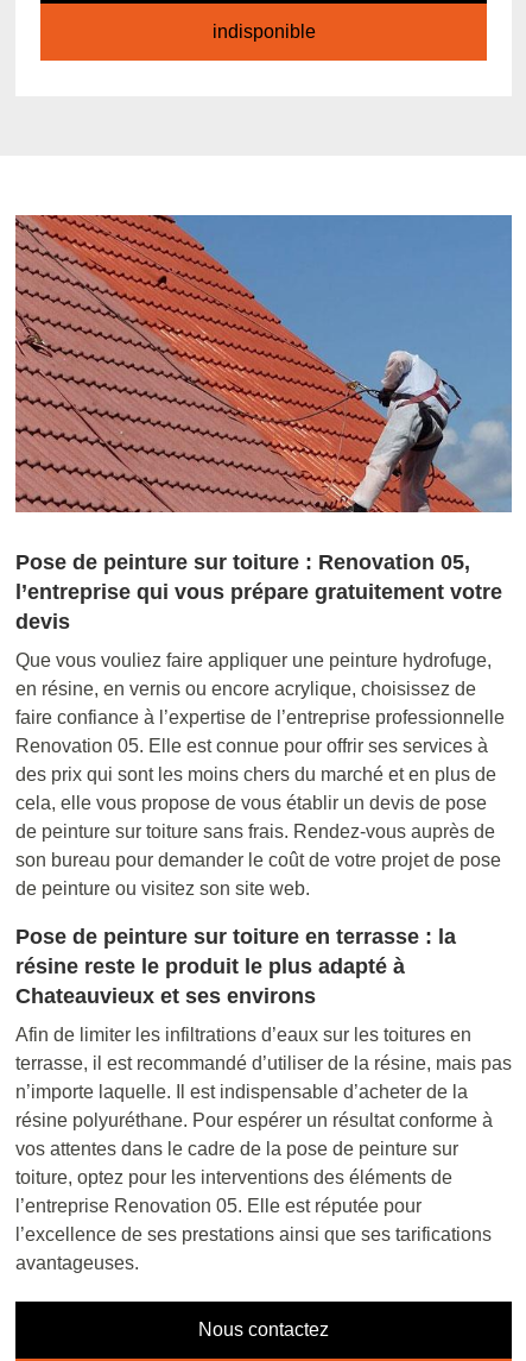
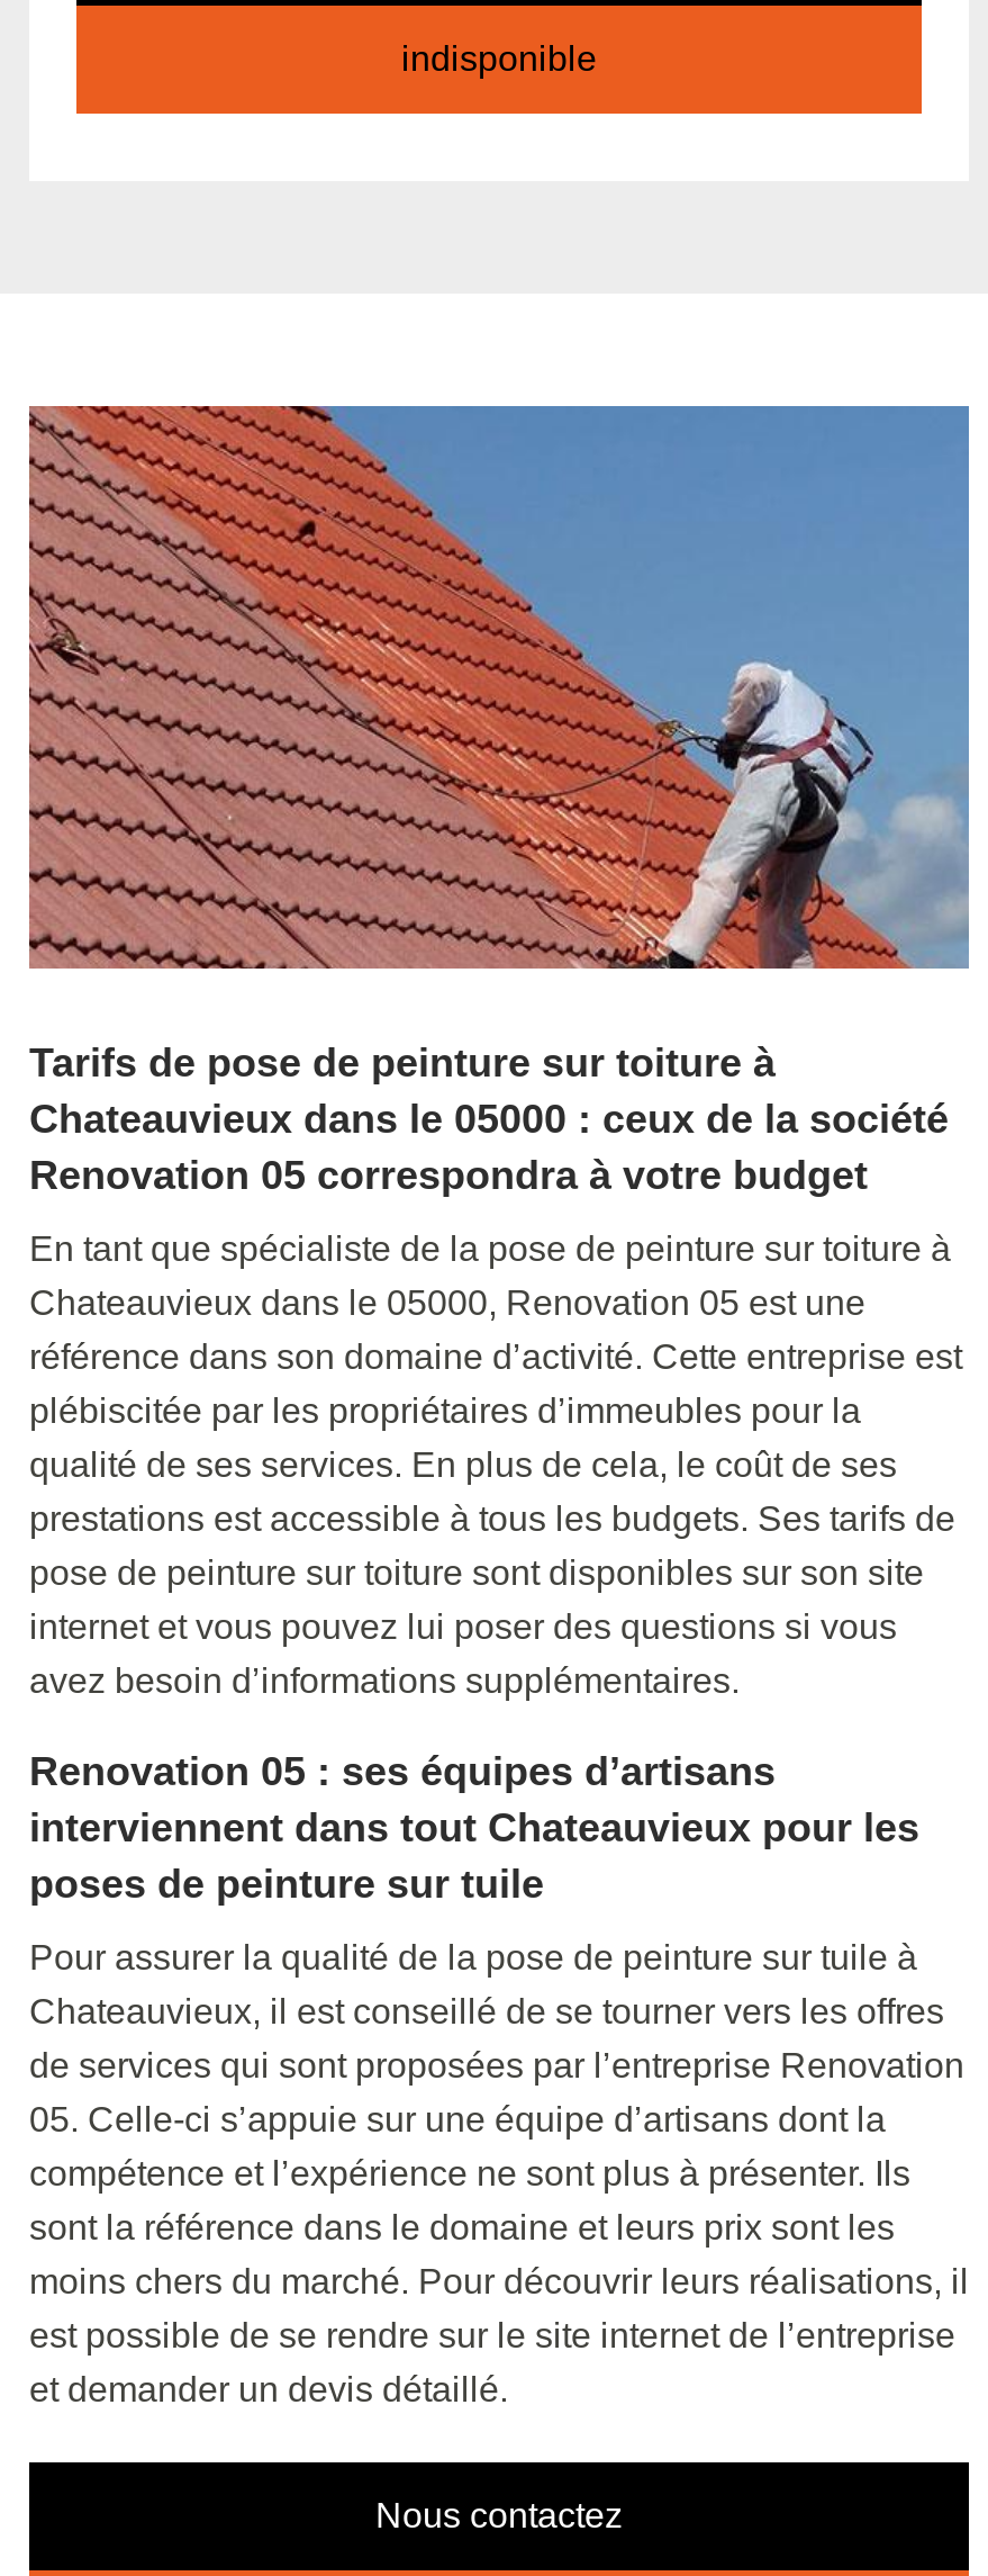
[15,550,502,634] Pose de peinture sur toiture : Renovation 05, | l’entreprise qui vous prépare gratuitement votre | devis -> [29,1041,949,1198] Tarifs de pose de peinture sur toiture à | Chateauvieux dans le 05000 : ceux de la société | Renovation 05 correspondra à votre budget
[15,650,505,899] Que vous vouliez faire appliquer une peinture hydrofuge, | en résine, en vernis ou encore acrylique, choisissez de | faire confiance à l’expertise de l’entreprise professionnelle | Renovation 05. Elle est connue pour offrir ses services à | des prix qui sont les moins chers du marché et en plus de | cela, elle vous propose de vous établir un devis de pose | de peinture sur toiture sans frais. Rendez-vous auprès de | son bureau pour demander le coût de votre projet de pose | de peinture ou visitez son site web. -> [29,1230,962,1700] En tant que spécialiste de la pose de peinture sur toiture à | Chateauvieux dans le 05000, Renovation 05 est une | référence dans son domaine d’activité. Cette entreprise est | plébiscitée par les propriétaires d’immeubles pour la | qualité de ses services. En plus de cela, le coût de ses | prestations est accessible à tous les budgets. Ses tarifs de | pose de peinture sur toiture sont disponibles sur son site | internet et vous pouvez lui poser des questions si vous | avez besoin d’informations supplémentaires.
[15,925,456,1008] Pose de peinture sur toiture en terrasse : la | résine reste le produit le plus adapté à | Chateauvieux et ses environs -> [29,1749,919,1907] Renovation 05 : ses équipes d’artisans | interviennent dans tout Chateauvieux pour les | poses de peinture sur tuile
[15,1025,512,1273] Afin de limiter les infiltrations d’eaux sur les toitures en | terrasse, il est recommandé d’utiliser de la résine, mais pas | n’importe laquelle. Il est indispensable d’acheter de la | résine polyuréthane. Pour espérer un résultat conforme à | vos attentes dans le cadre de la pose de peinture sur | toiture, optez pour les interventions des éléments de | l’entreprise Renovation 05. Elle est réputée pour | l’excellence de ses prestations ainsi que ses tarifications | avantageuses. -> [29,1938,969,2408] Pour assurer la qualité de la pose de peinture sur tuile à | Chateauvieux, il est conseillé de se tourner vers les offres | de services qui sont proposées par l’entreprise Renovation | 05. Celle-ci s’appuie sur une équipe d’artisans dont la | compétence et l’expérience ne sont plus à présenter. Ils | sont la référence dans le domaine et leurs prix sont les | moins chers du marché. Pour découvrir leurs réalisations, il | est possible de se rendre sur le site internet de l’entreprise | et demander un devis détaillé.

